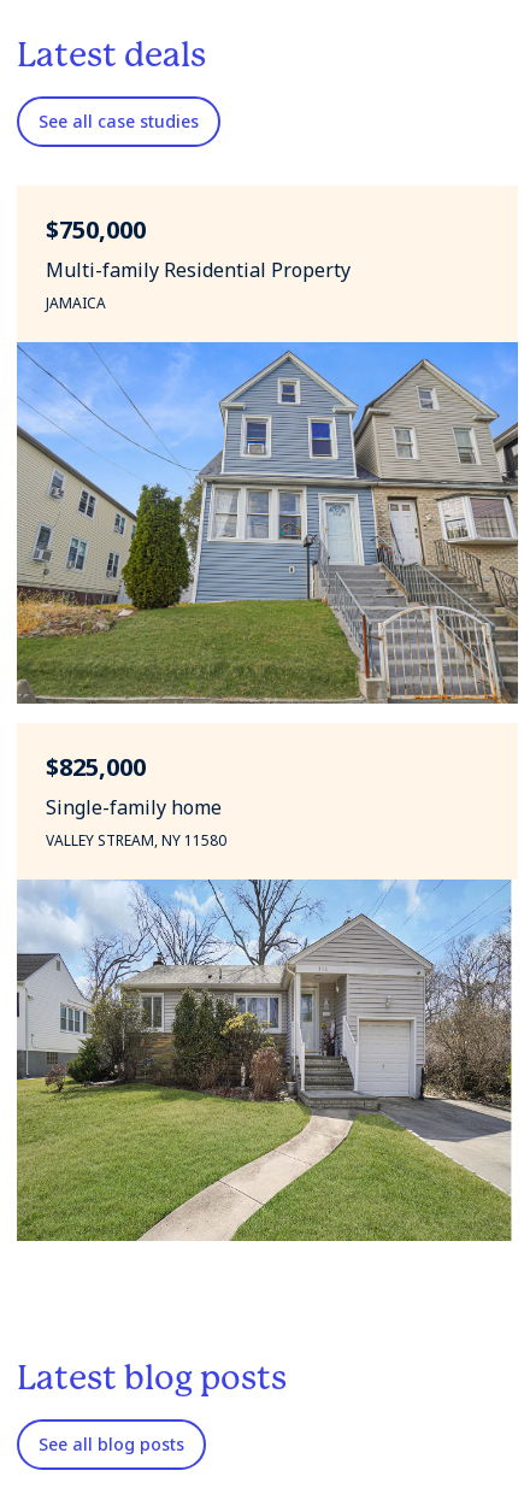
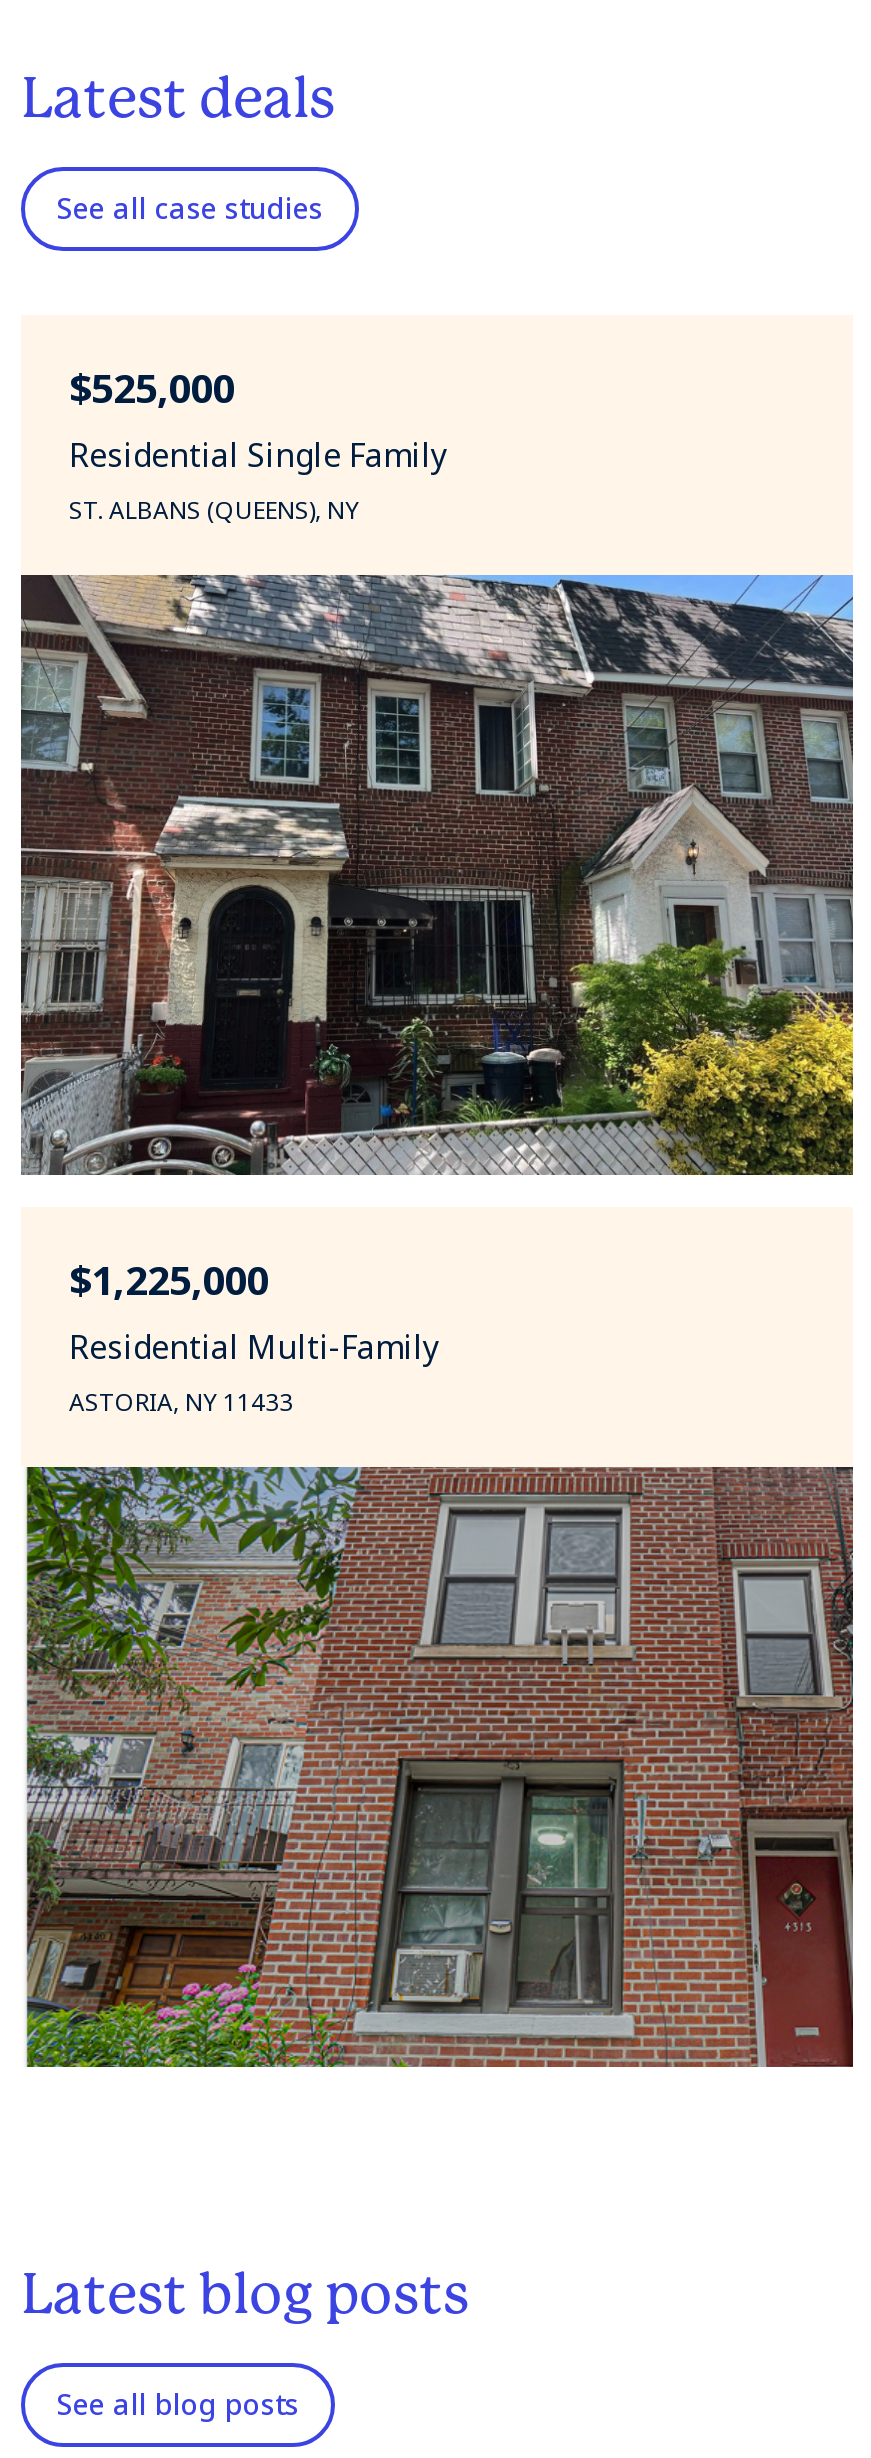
[46,213,351,313] $750,000 | Multi-family Residential Property | JAMAICA -> [69,361,447,527] $525,000 | Residential Single Family | ST. ALBANS (QUEENS), NY
[16,341,519,851] [image] | $825,000 | Single-family home | VALLEY STREAM, NY 11580 -> [19,573,855,1419] [image] | $1,225,000 | Residential Multi-Family | ASTORIA, NY 11433
[16,878,518,1242] [image] -> [21,1465,855,2069] [image]

